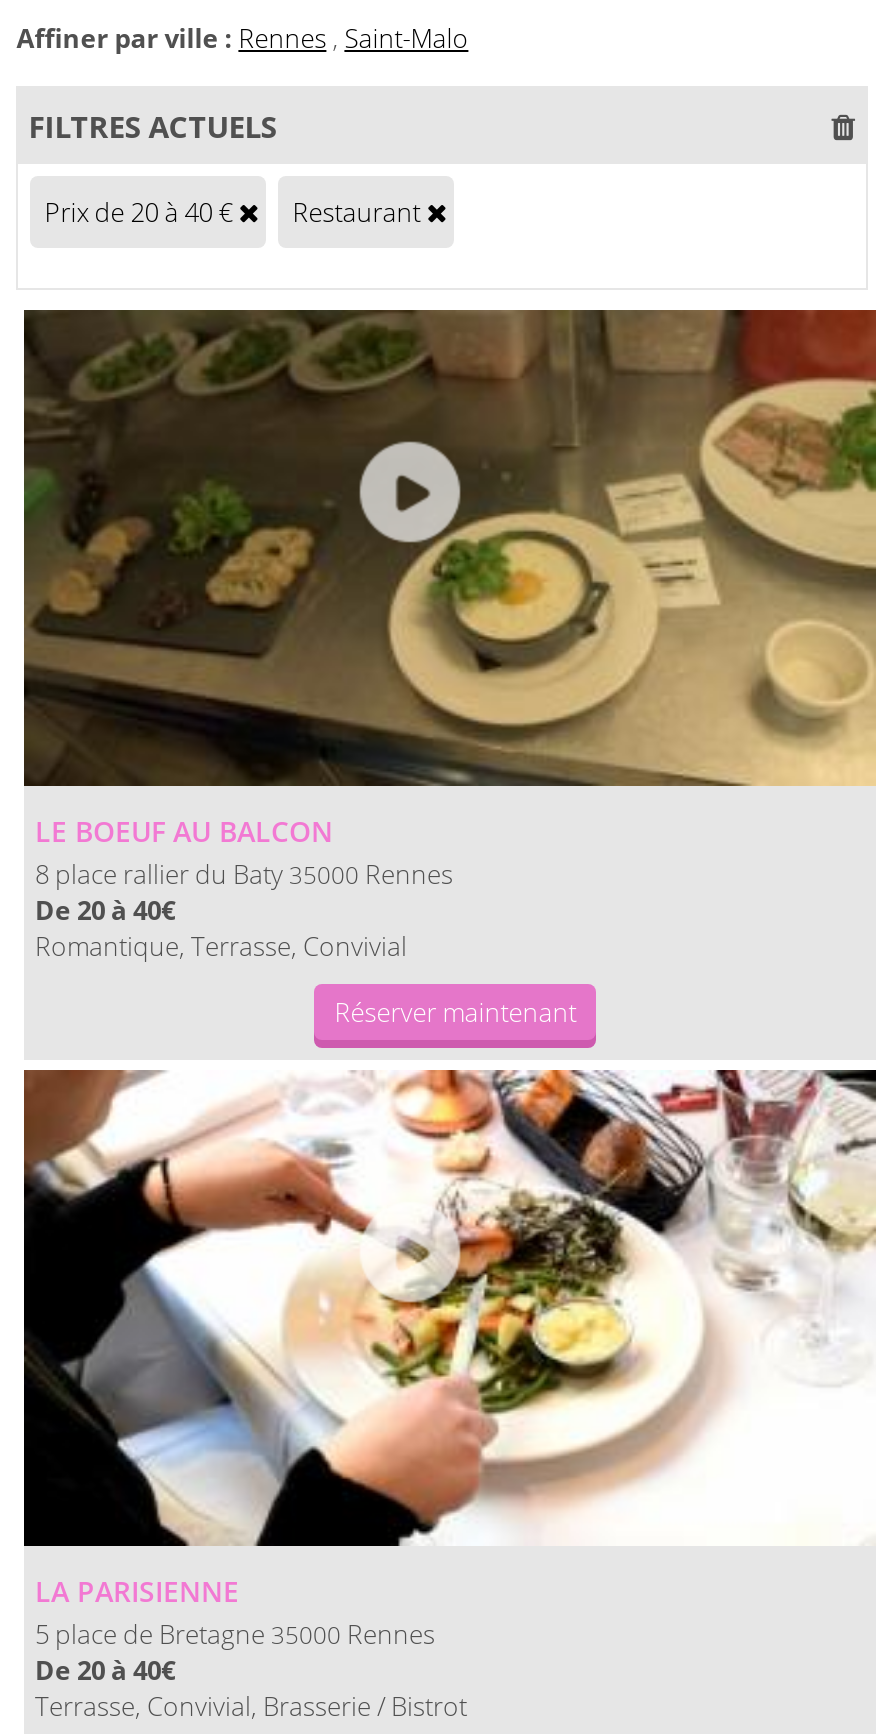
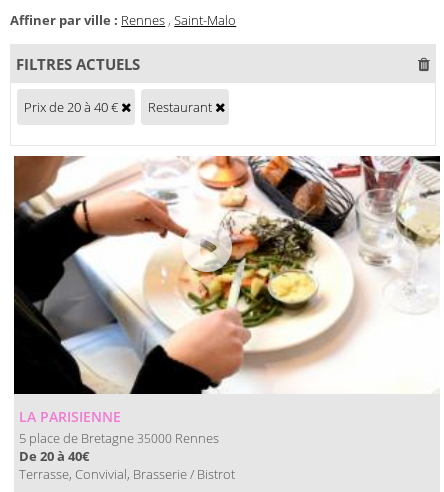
[22,308,878,1031] [image] | LE BOEUF AU BALCON | 8 place rallier du Baty 35000 Rennes | De 20 à 40€ | Romantique, Terrasse, Convivial | Réserver maintenant -> none

